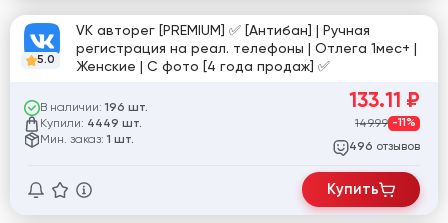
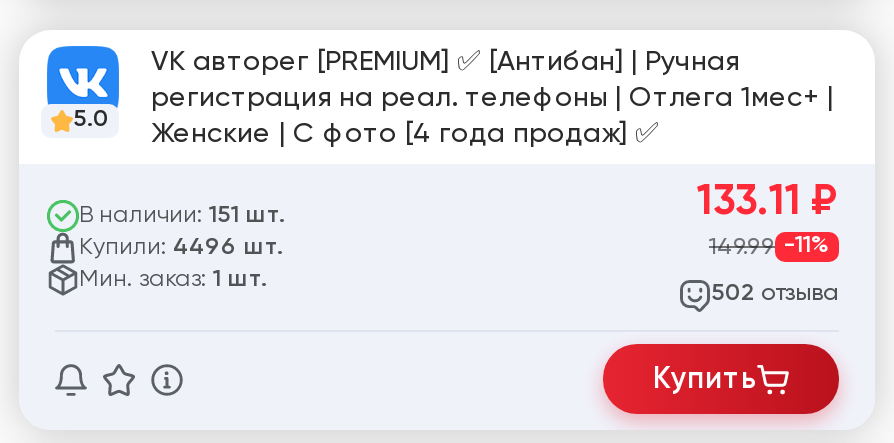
[40,100,148,114] В наличии: 196 шт. -> [79,201,285,229] В наличии: 151 шт.
[40,116,142,130] Купили: 4449 шт. -> [79,233,283,261] Купили: 4496 шт.
[349,139,420,153] 496 отзывов -> [711,278,839,306] 502 отзыва

